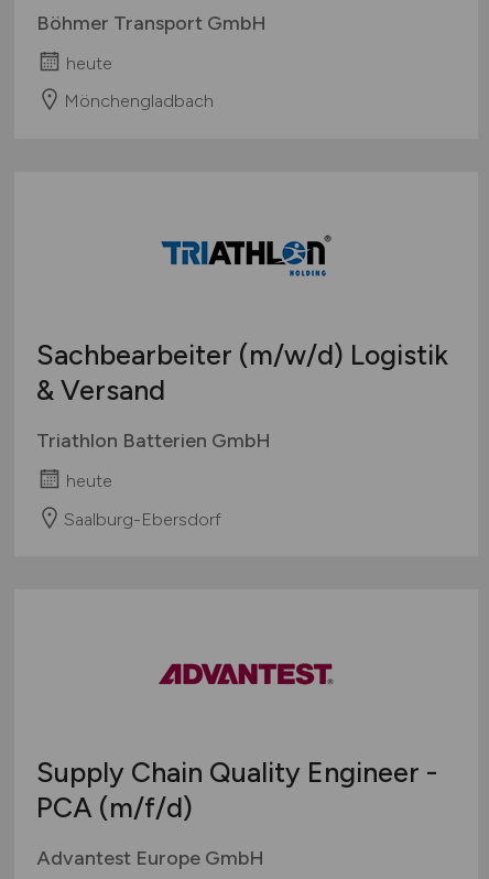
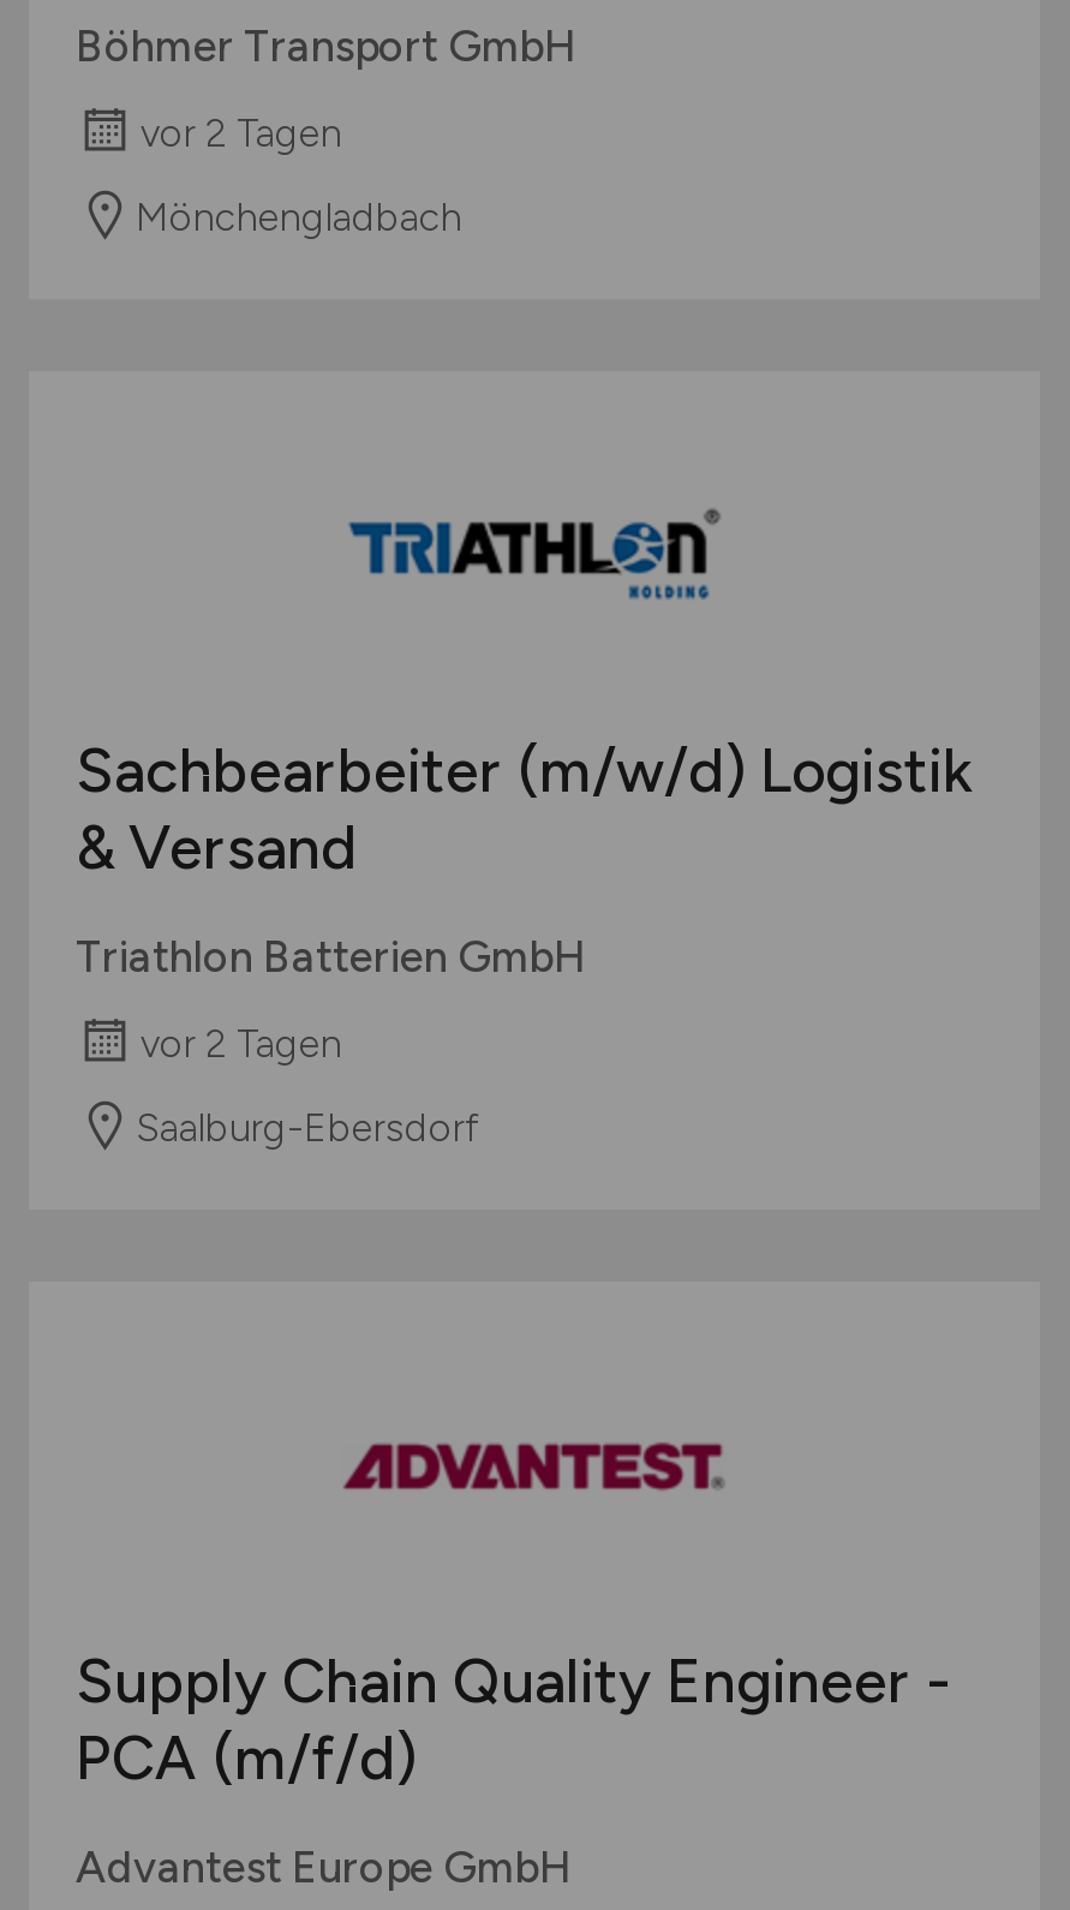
[66,52,112,73] heute -> [141,111,342,157] vor 2 Tagen
[66,470,112,491] heute -> [141,1022,342,1068] vor 2 Tagen

